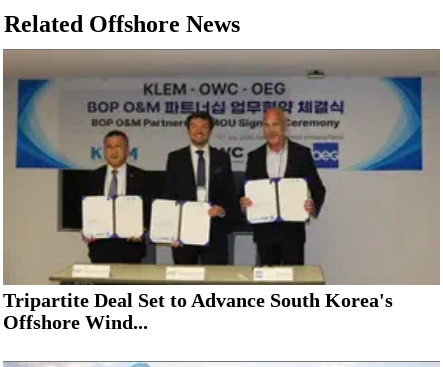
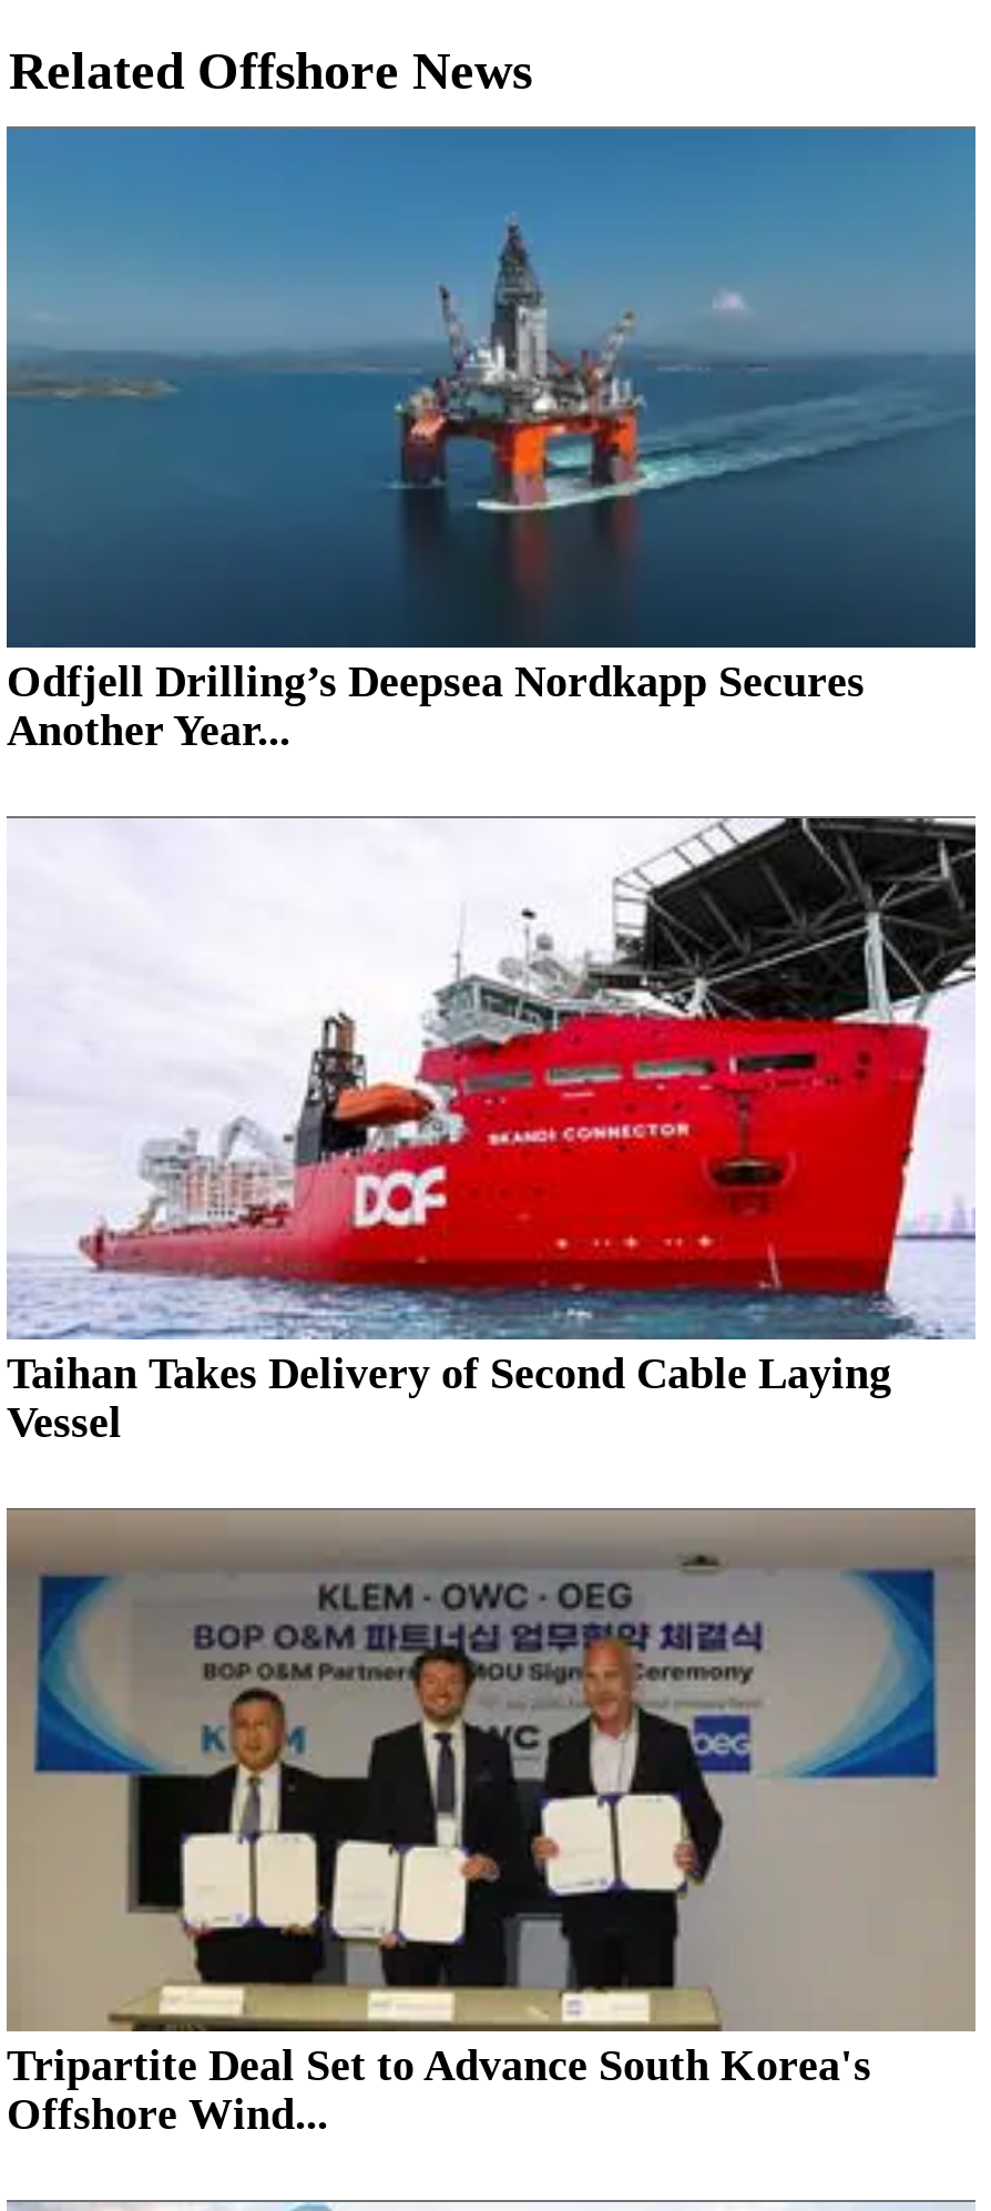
none -> [7,126,978,755] [image] | Odfjell Drilling’s Deepsea Nordkapp Secures | Another Year...
none -> [7,816,978,1445] [image] | Taihan Takes Delivery of Second Cable Laying | Vessel

